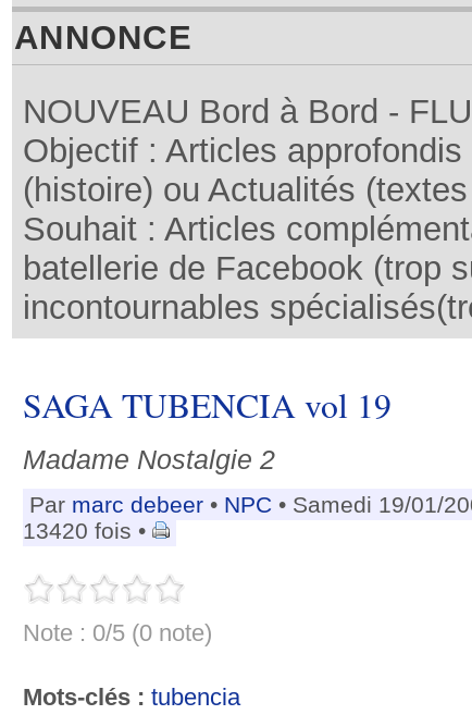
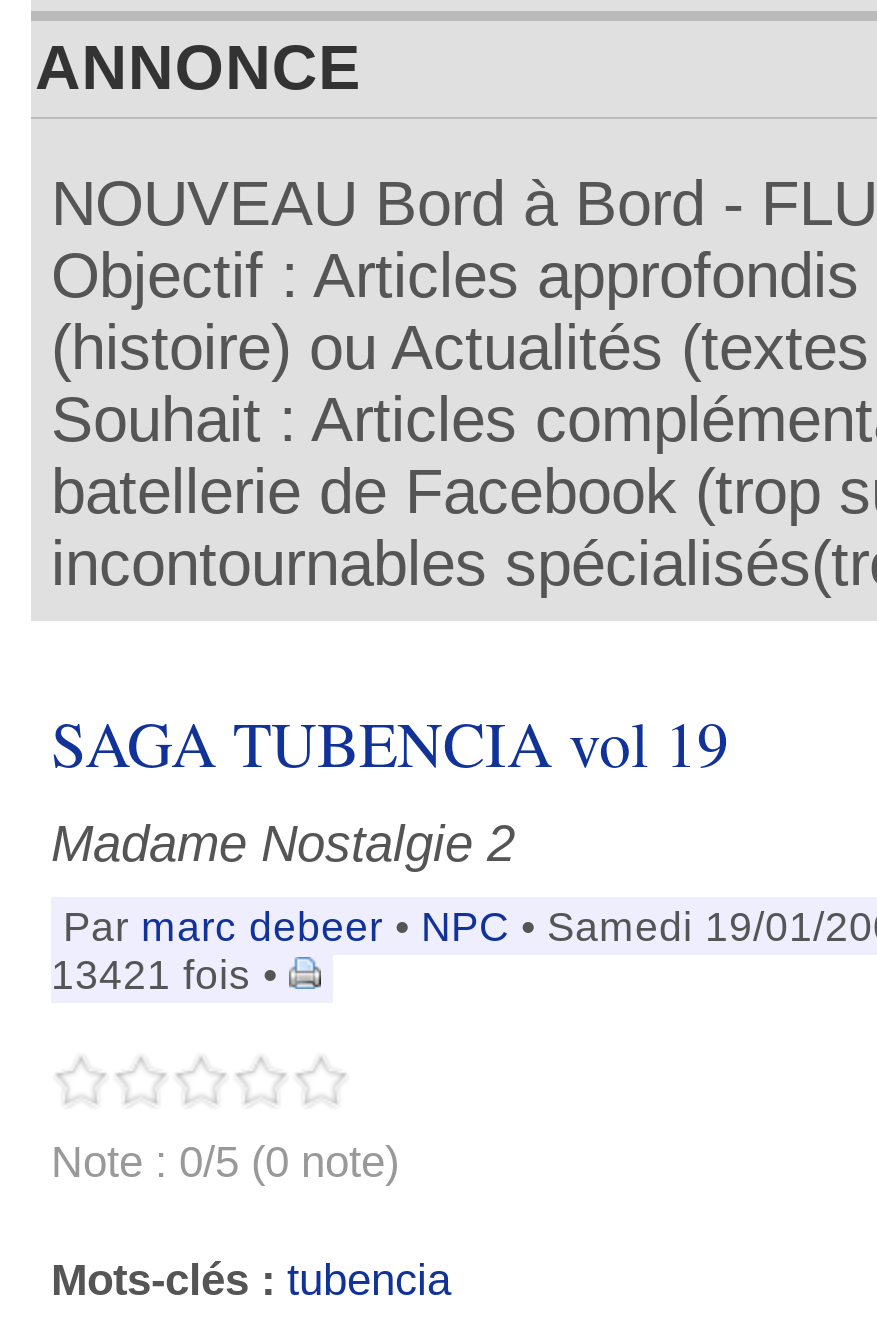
[23,518,152,543] 13420 fois • -> [51,951,289,997] 13421 fois •

